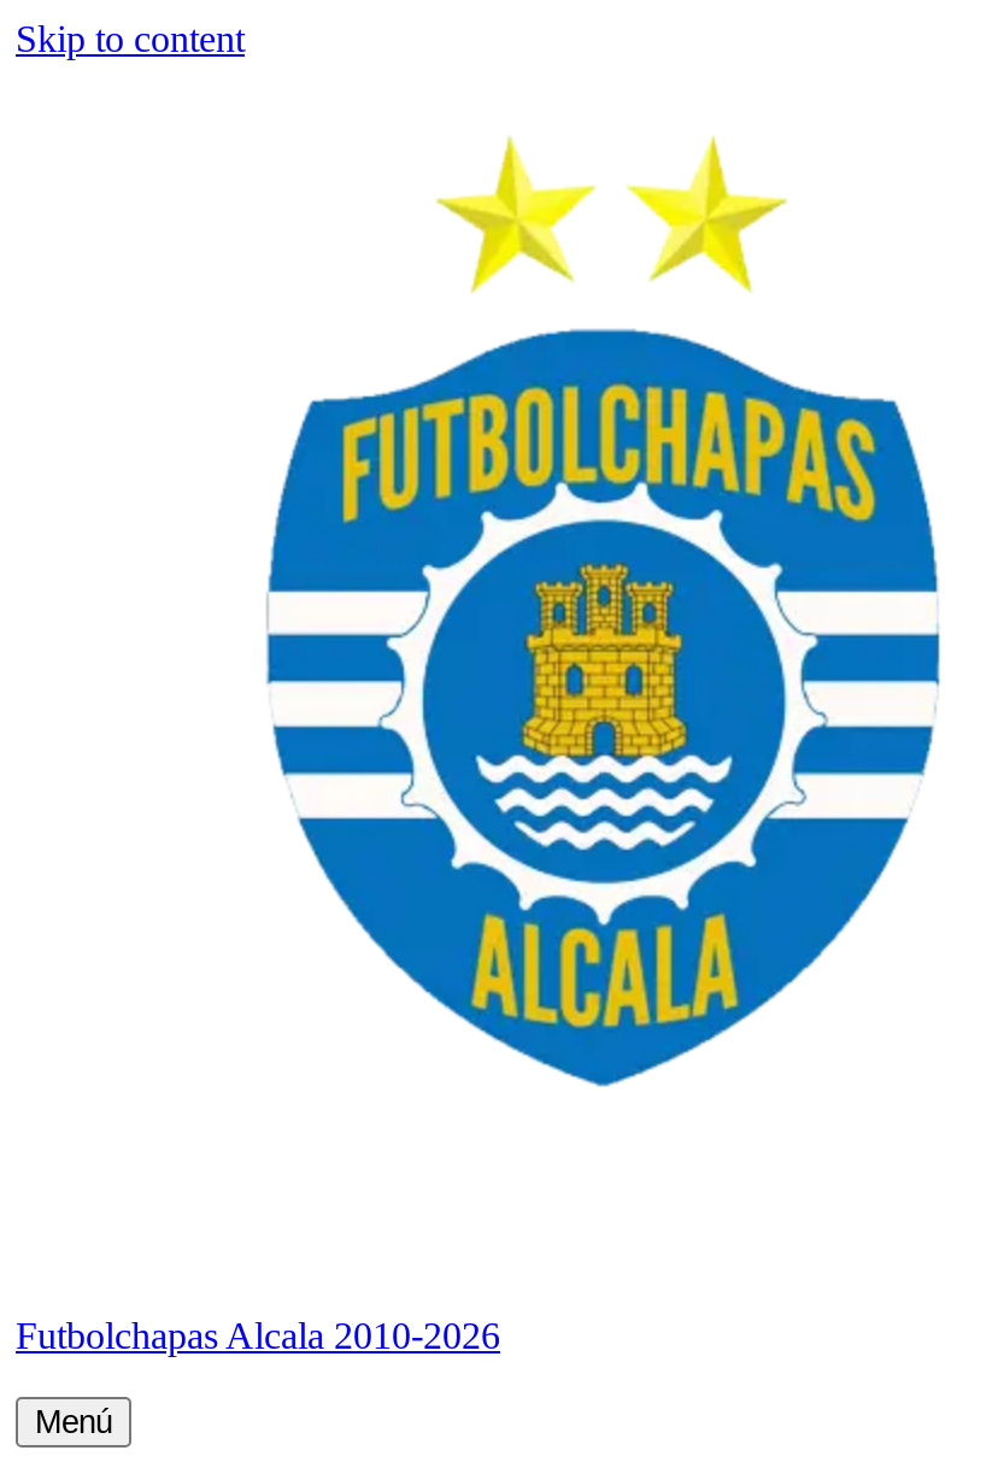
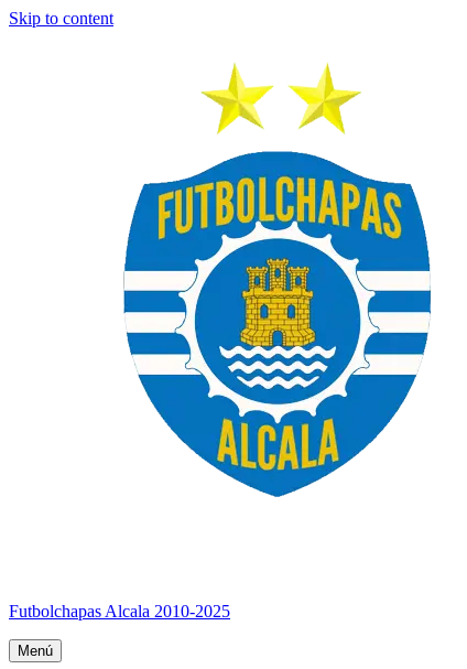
[16,1315,500,1356] Futbolchapas Alcala 2010-2026 -> [9,602,230,621] Futbolchapas Alcala 2010-2025

